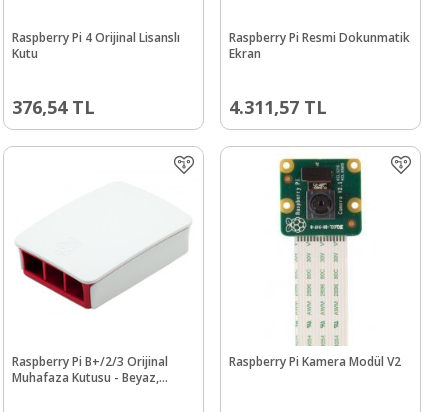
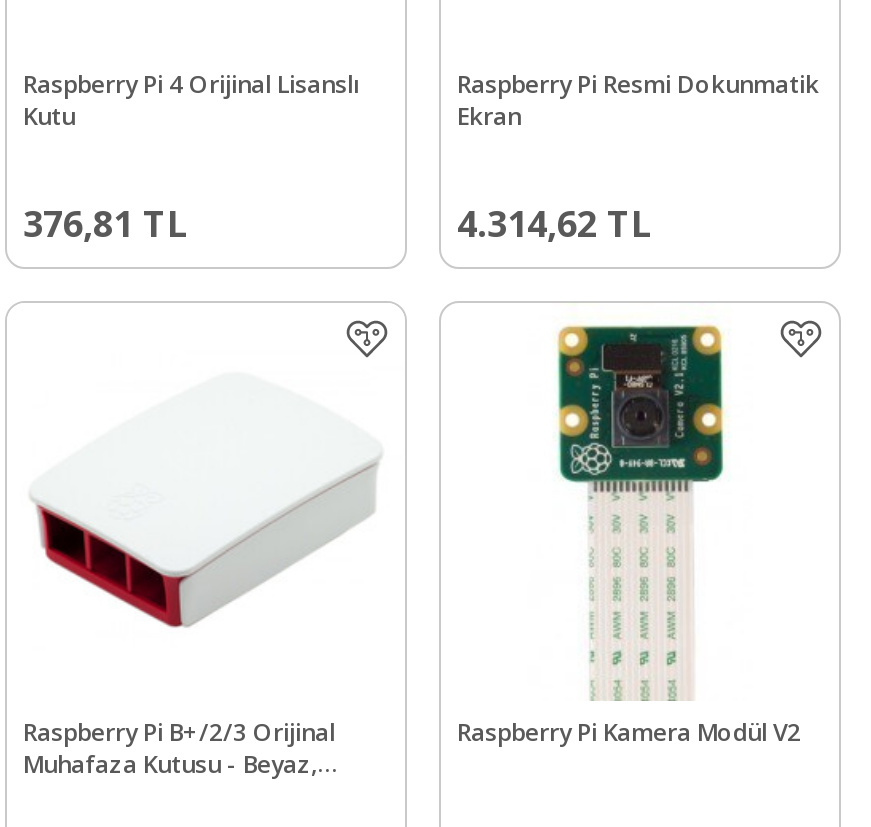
[12,95,95,119] 376,54 TL -> [23,198,189,246] 376,81 TL
[229,95,327,119] 4.311,57 TL -> [457,198,653,246] 4.314,62 TL

